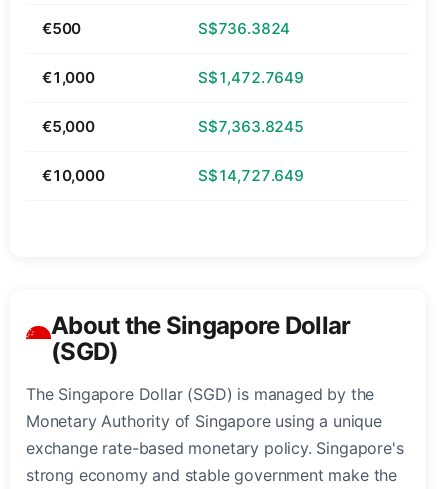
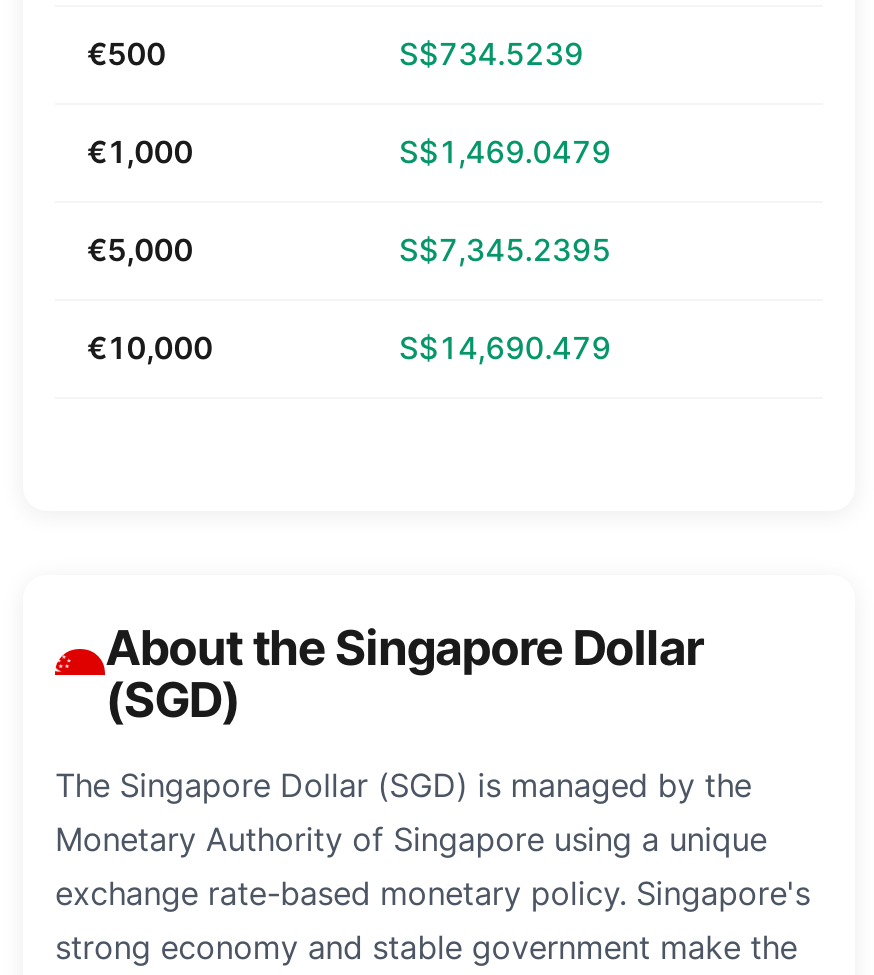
[198,19,290,38] S$736.3824 -> [399,35,583,73] S$734.5239
[198,68,304,87] S$1,472.7649 -> [399,133,611,171] S$1,469.0479
[198,117,304,136] S$7,363.8245 -> [399,231,611,269] S$7,345.2395
[198,166,304,185] S$14,727.649 -> [399,329,611,367] S$14,690.479

